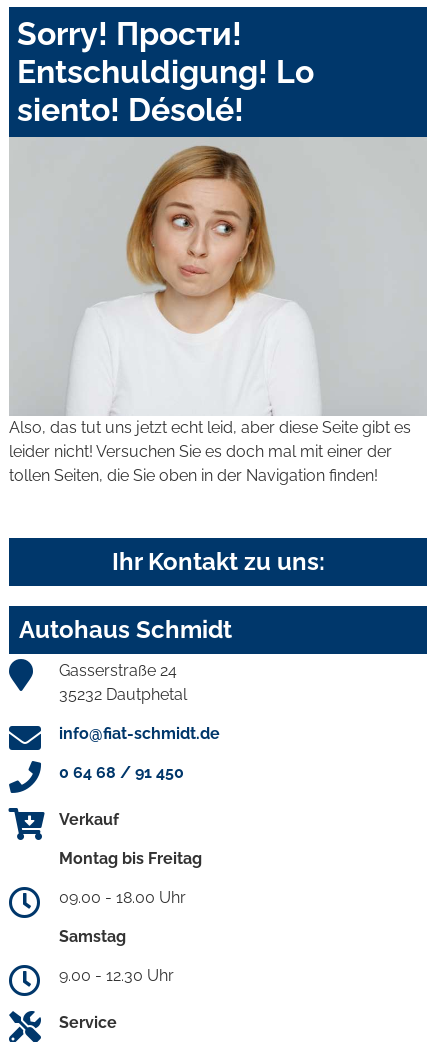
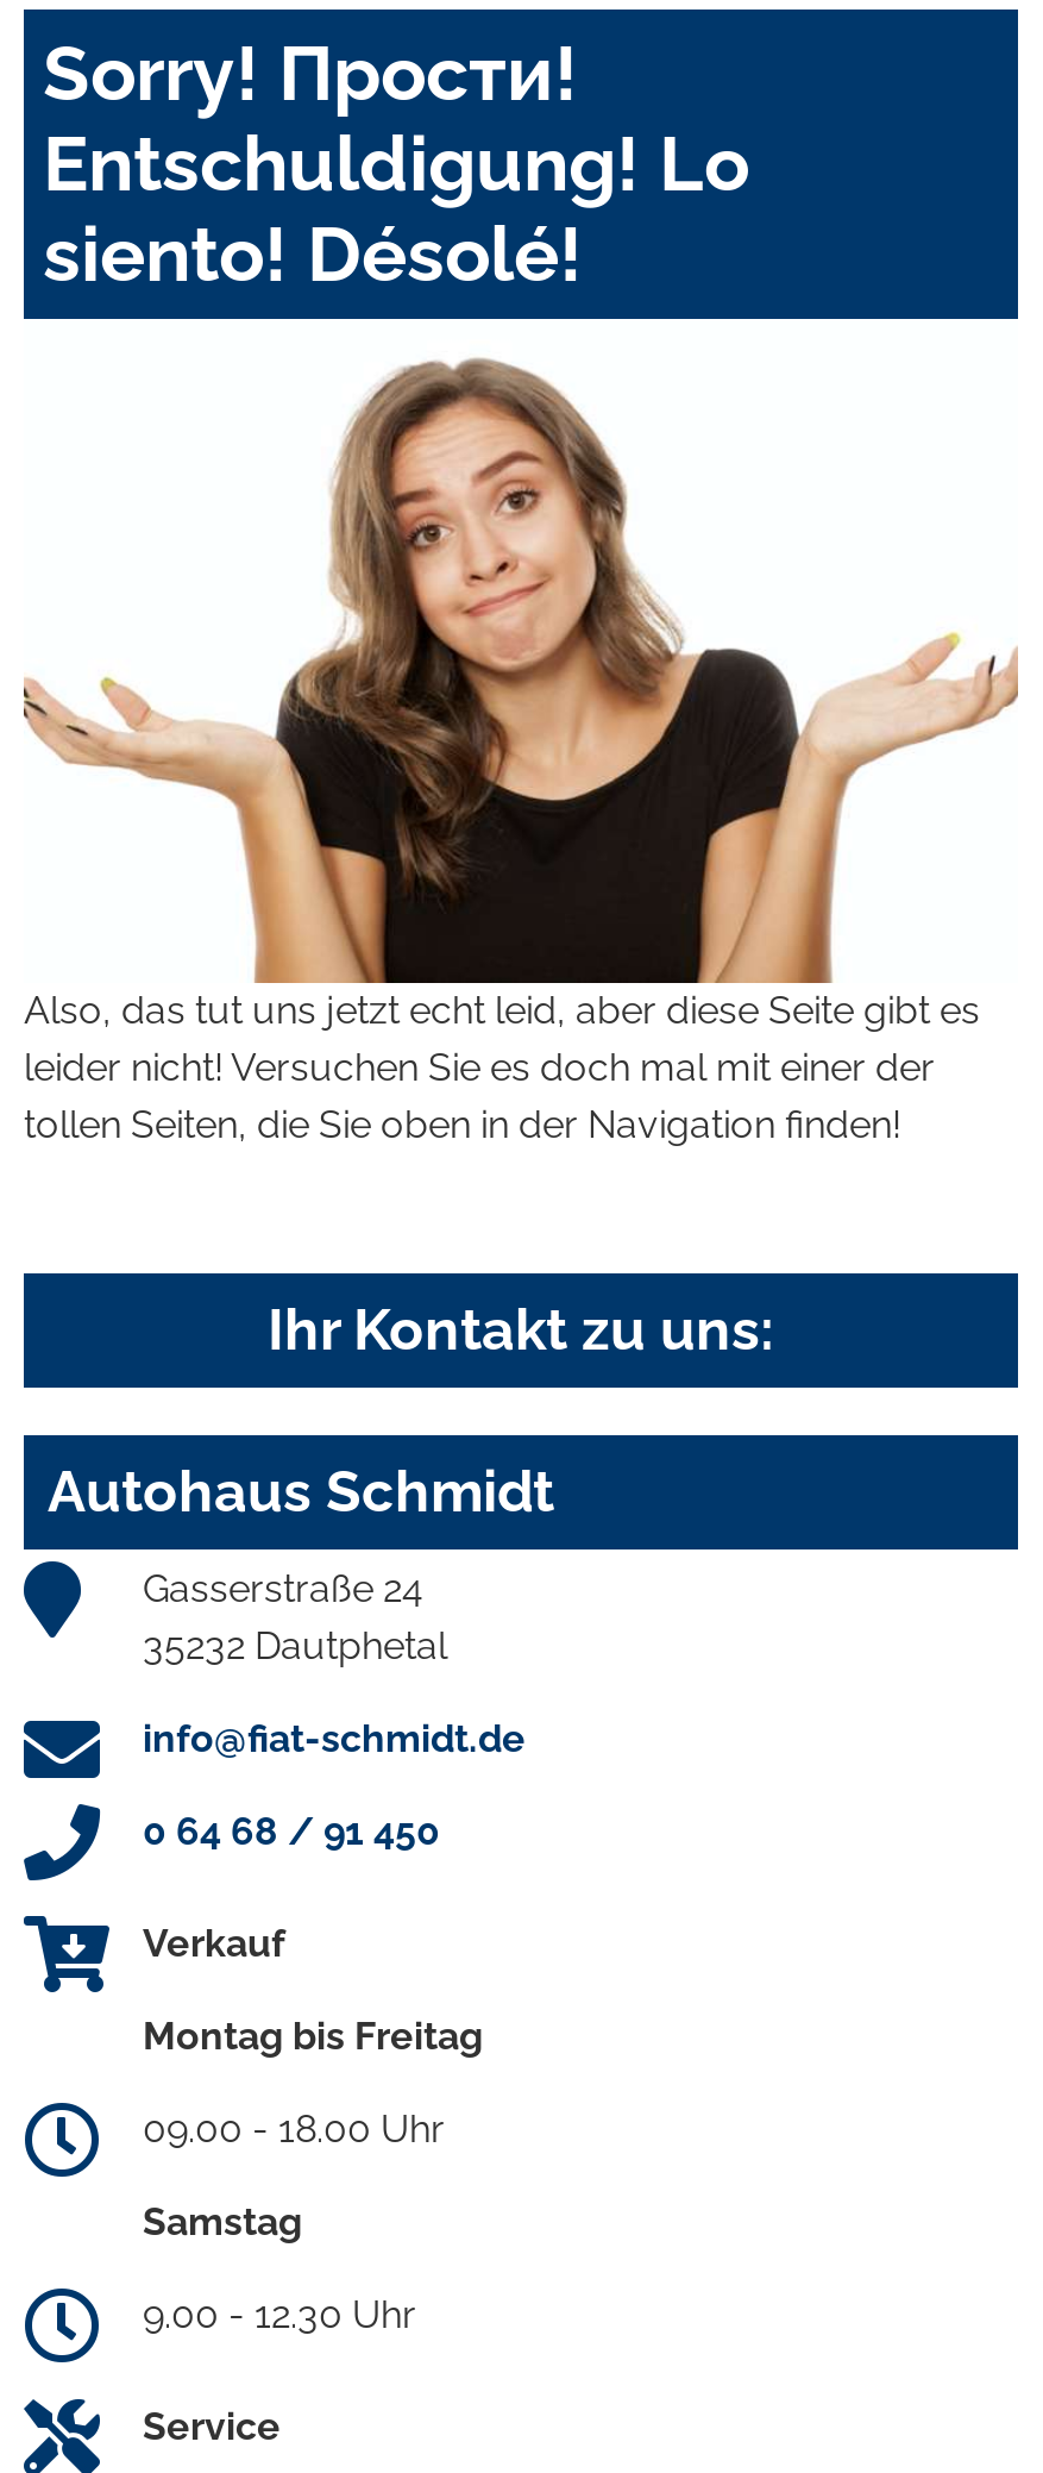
[9,137,427,416] [image] -> [24,321,1018,981] [image]

